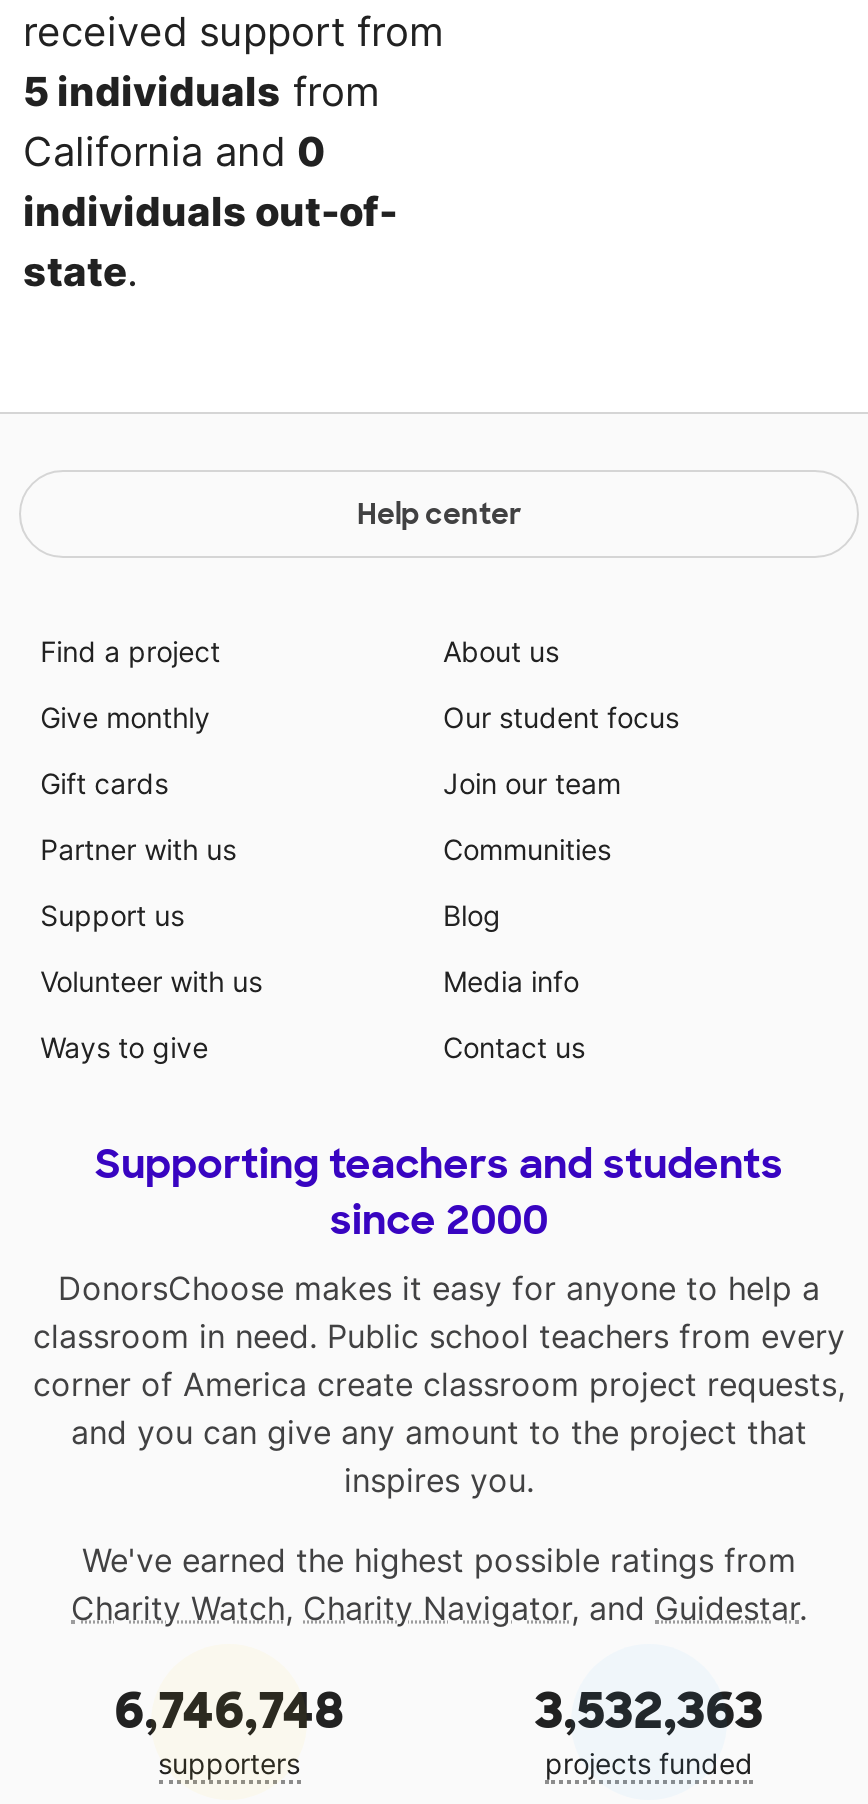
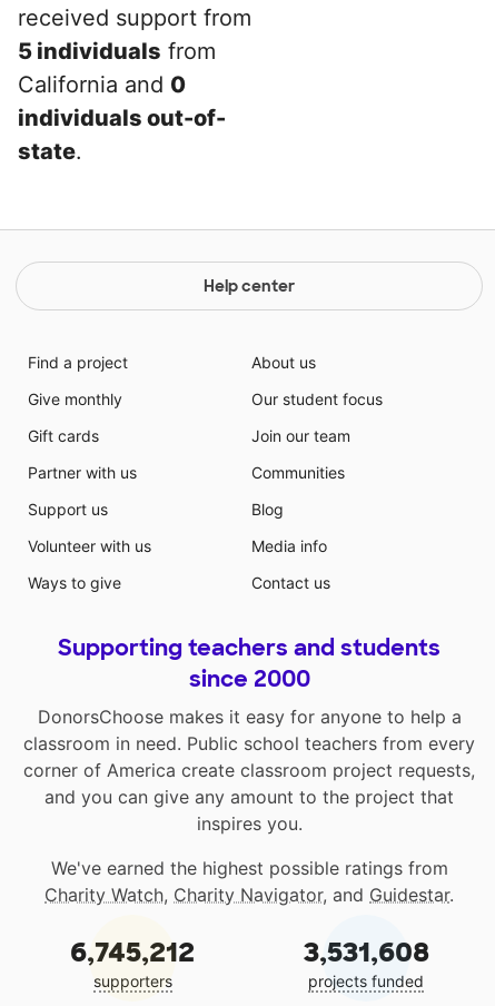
[114,1681,344,1743] 6,746,748 -> [70,935,195,970] 6,745,212
[535,1681,763,1743] 3,532,363 -> [303,935,429,970] 3,531,608

